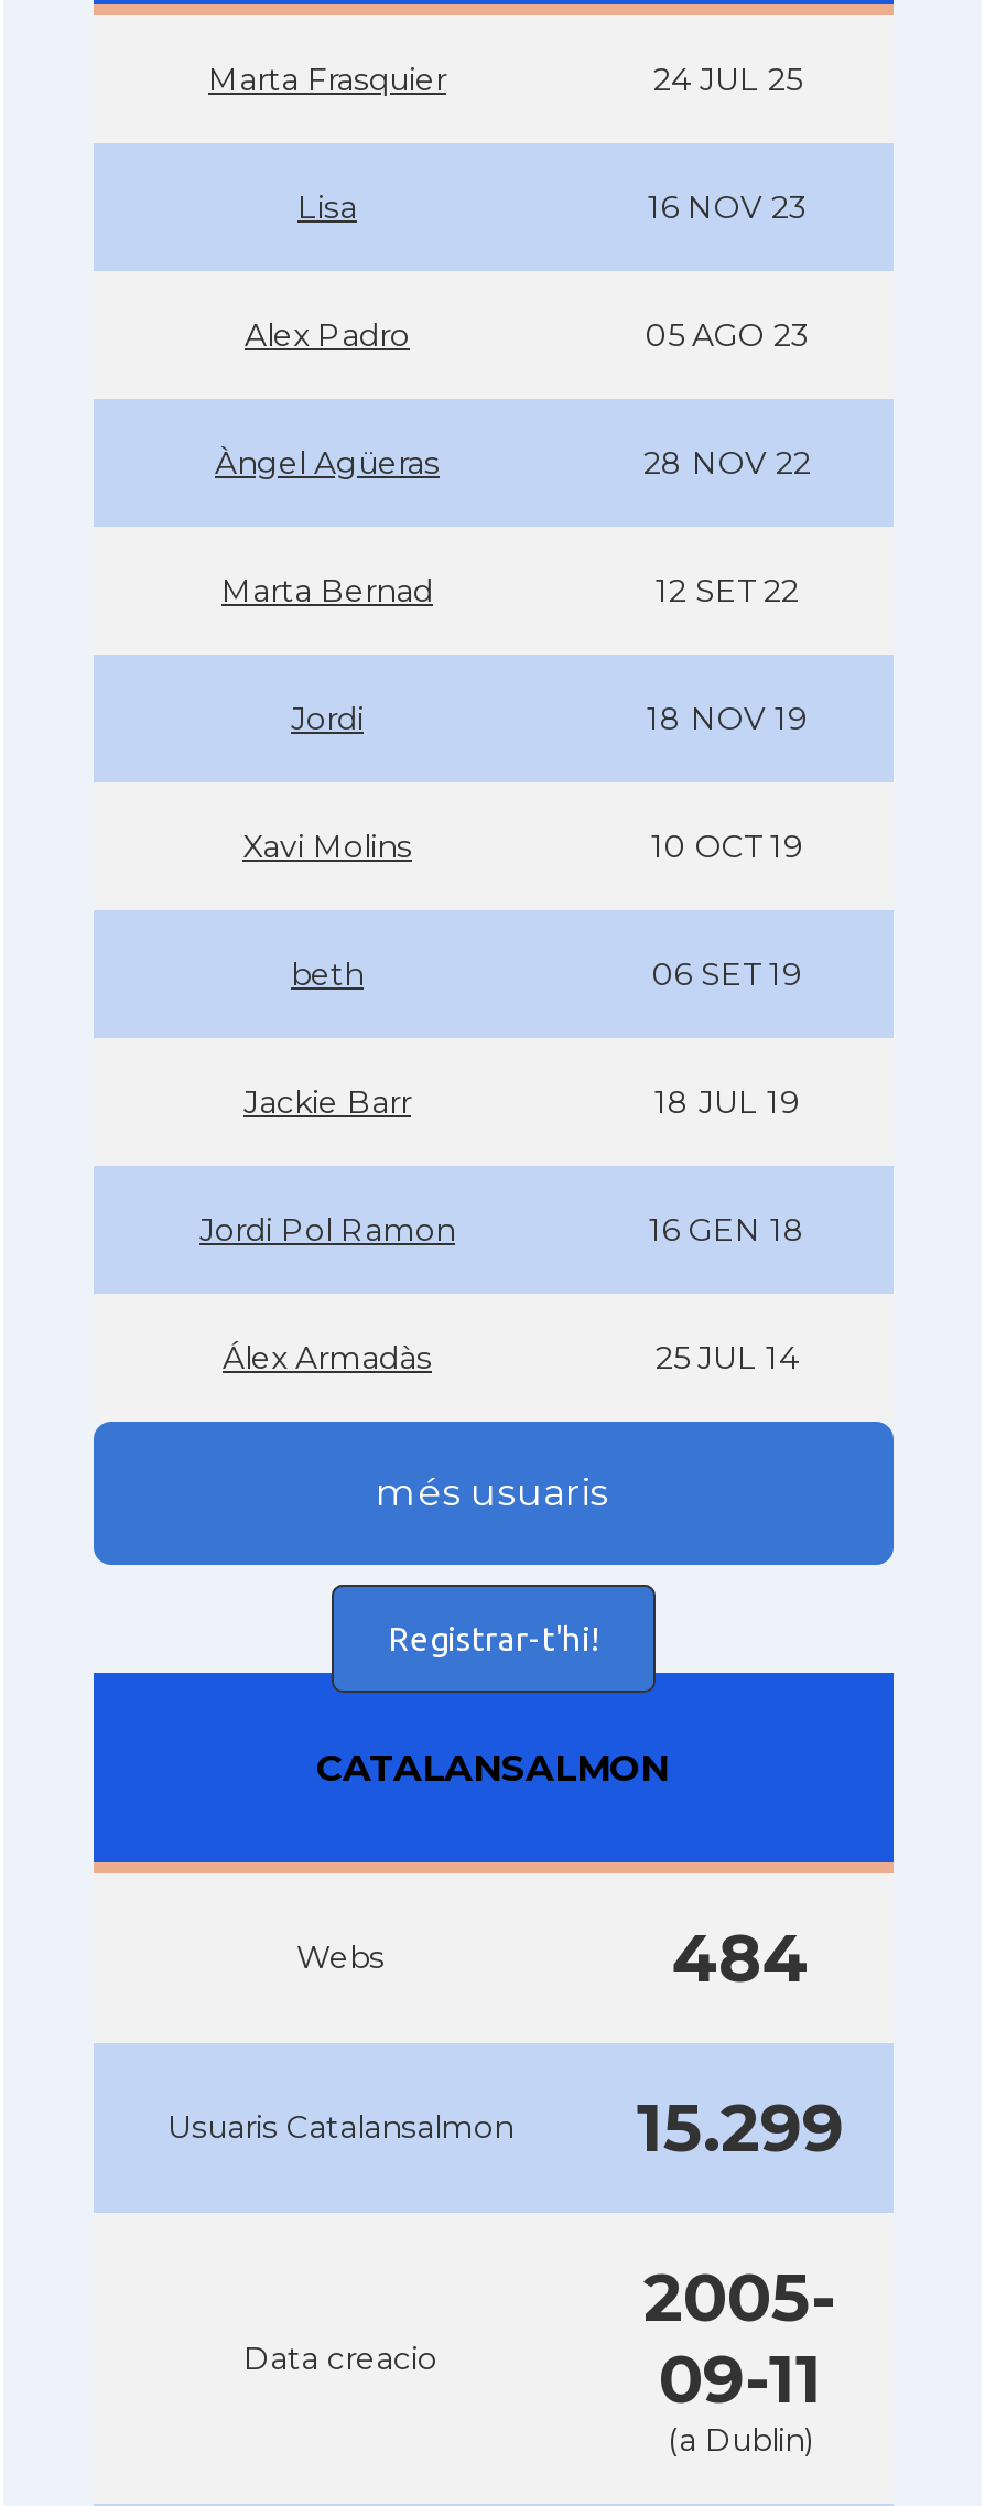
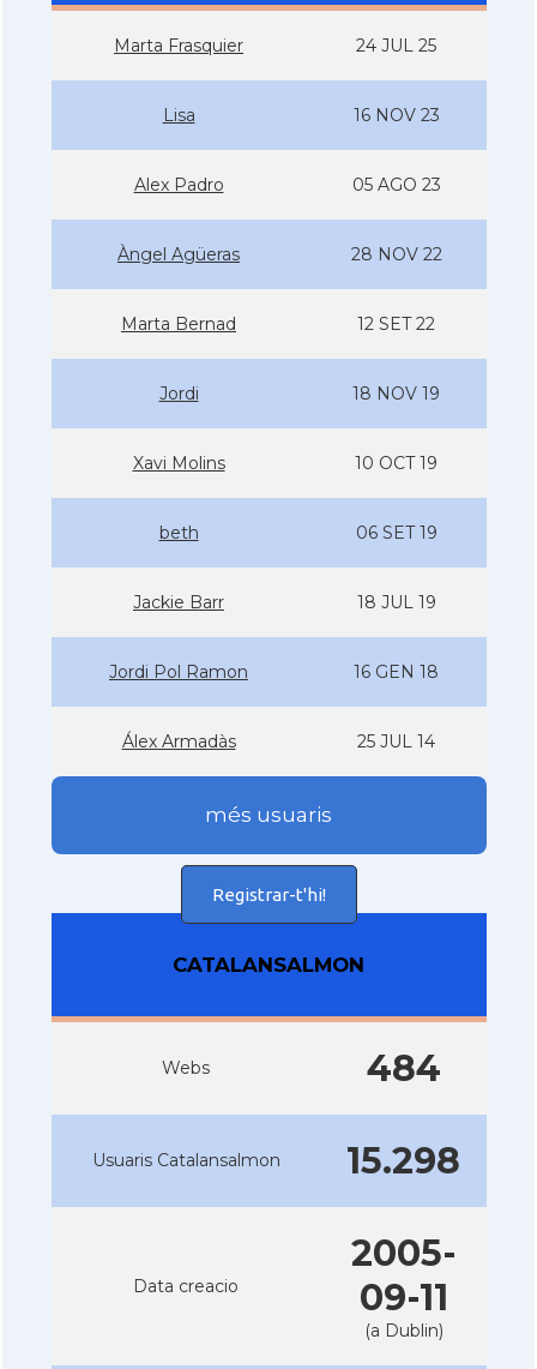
[637,2087,844,2168] 15.299 -> [346,1138,460,1183] 15.298

